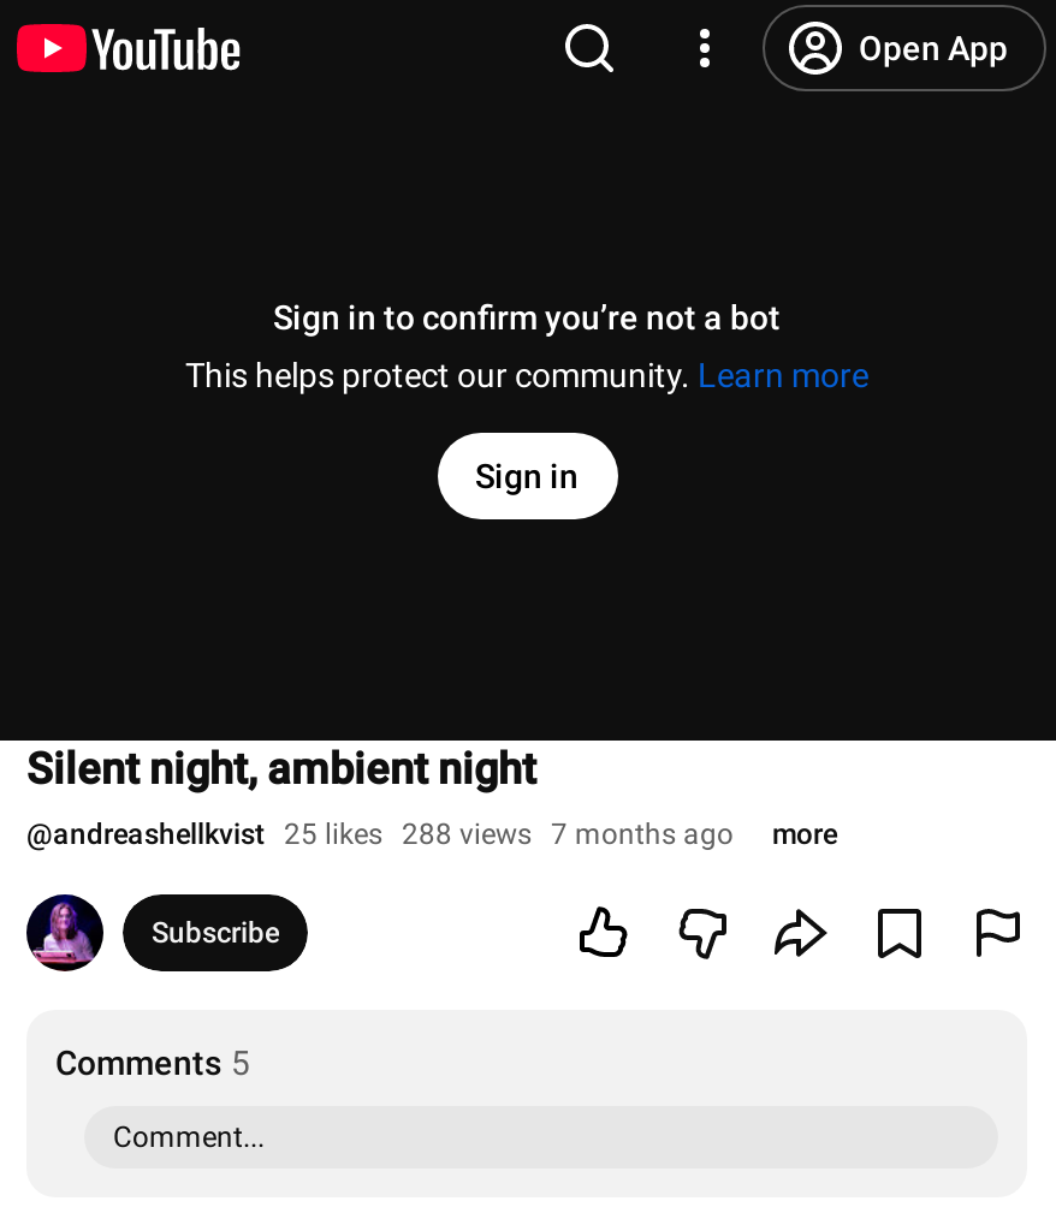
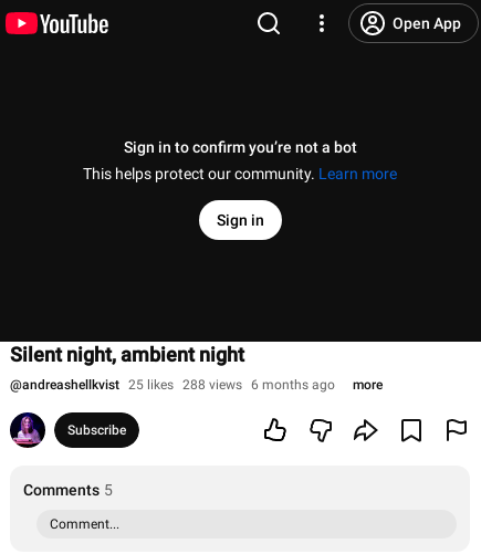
[26,817,734,851] @andreashellkvist 25 likes 288 views 7 months ago -> [10,377,335,393] @andreashellkvist 25 likes 288 views 6 months ago

